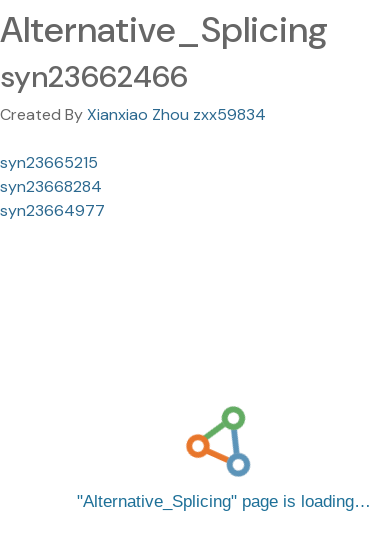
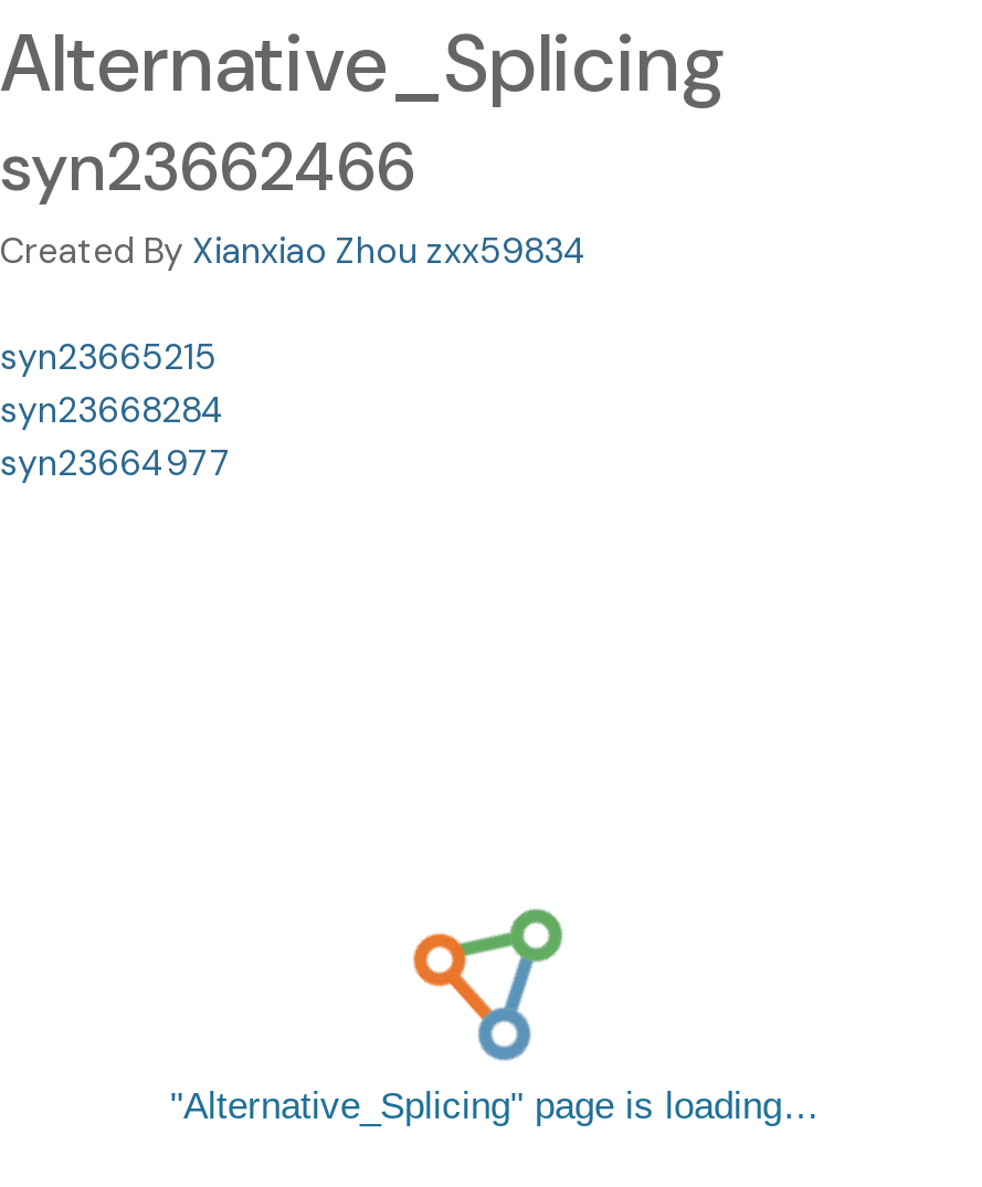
[185,405,255,481] [image] -> [411,895,566,1063] [image]

